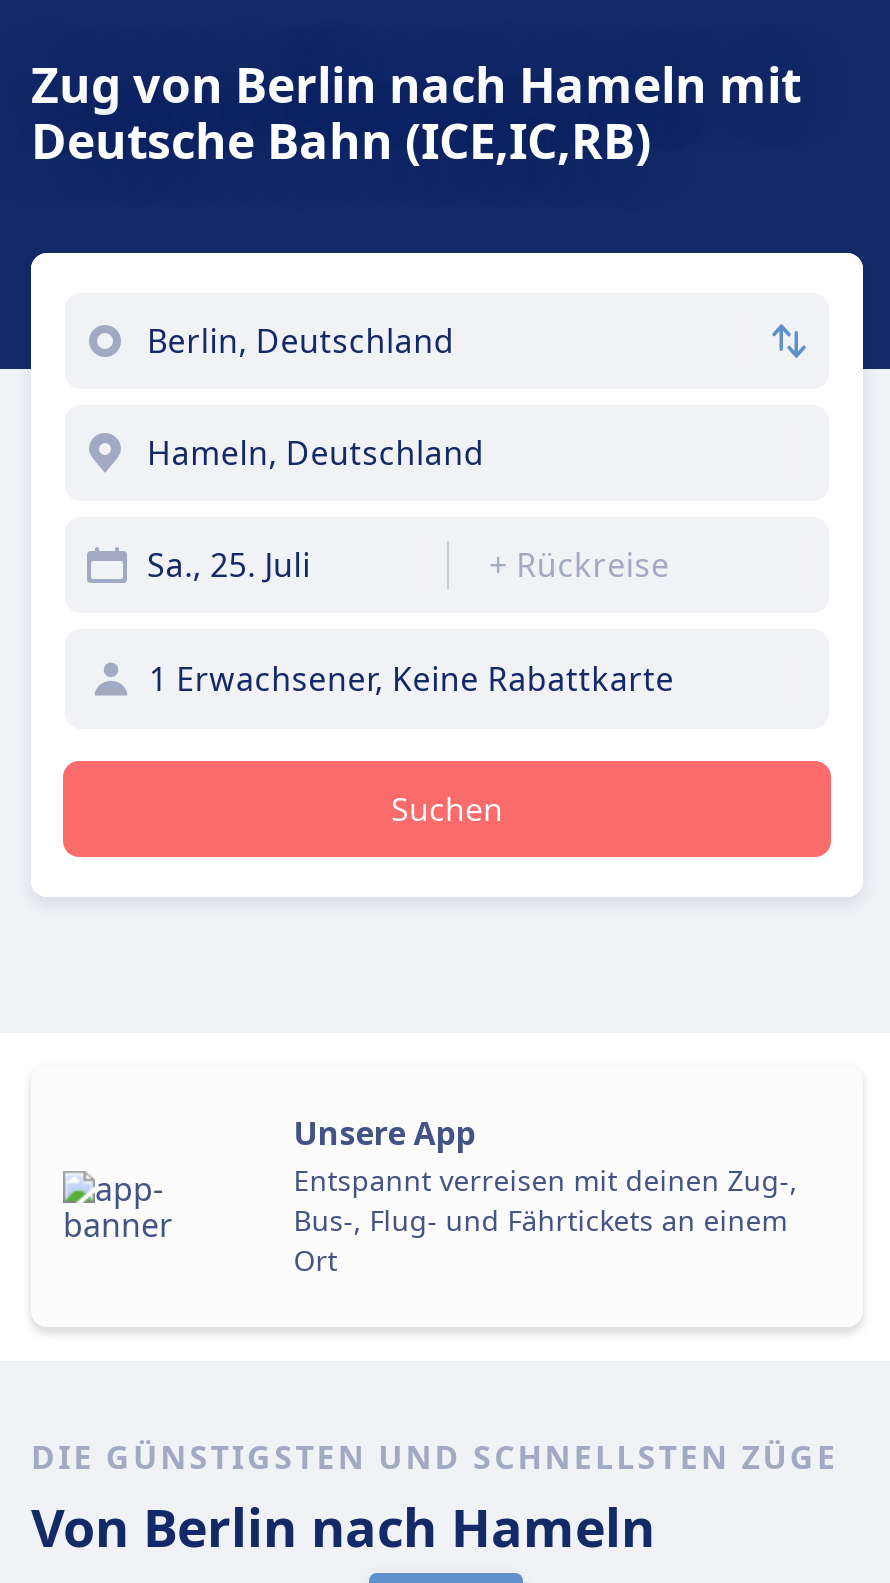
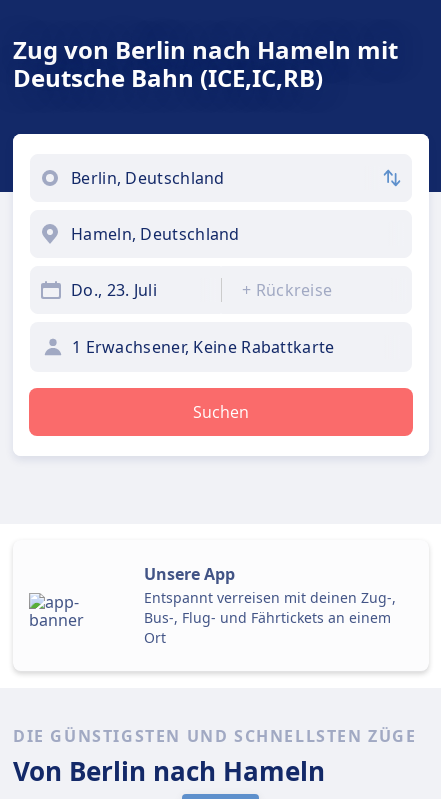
[147,543,311,587] Sa., 25. Juli -> [71,279,157,301] Do., 23. Juli

